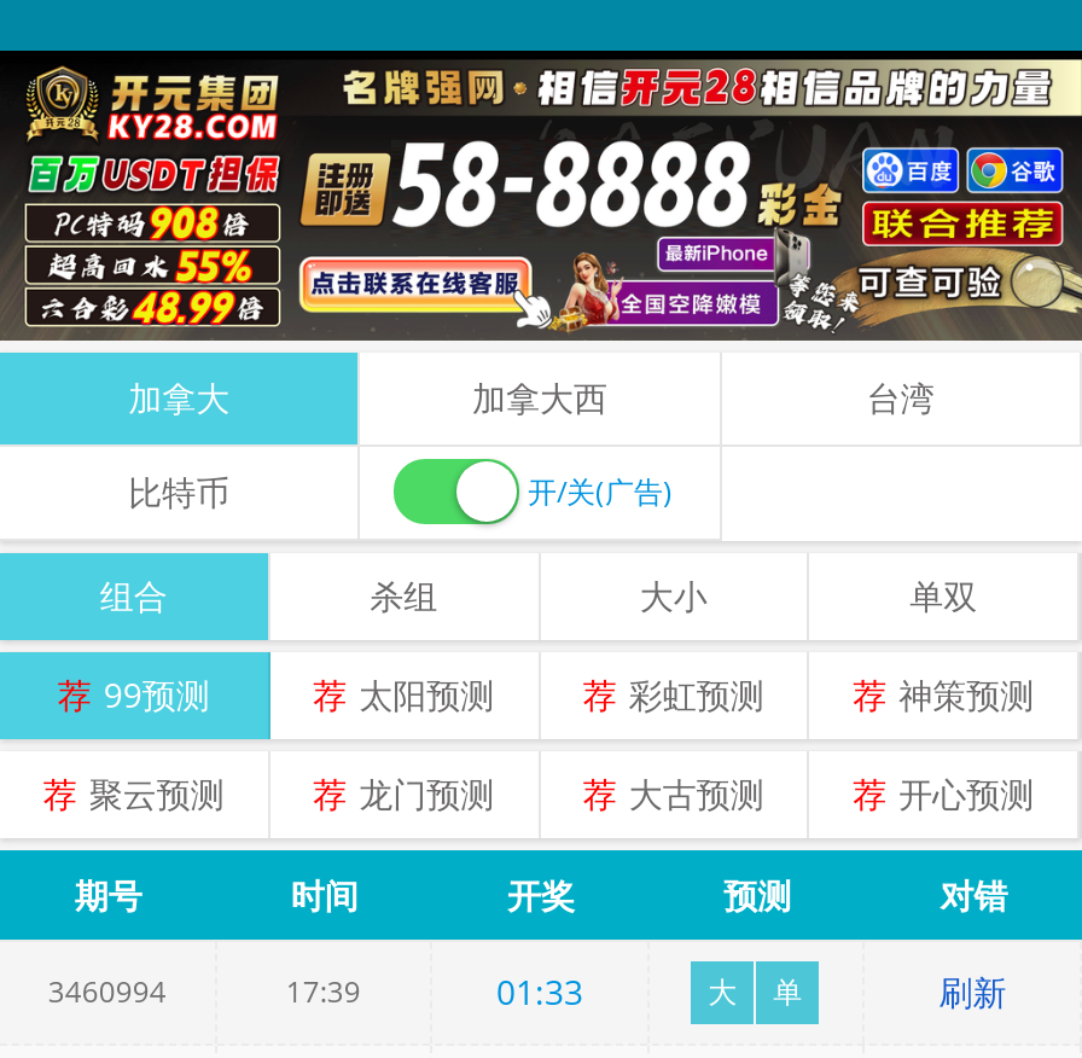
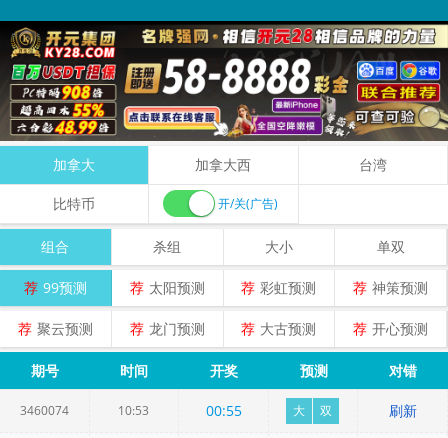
[48,971,166,1012] 3460994 -> [20,402,69,419] 3460074
[286,971,361,1012] 17:39 -> [118,402,149,419] 10:53
[496,968,583,1014] 01: 33 -> [205,401,241,420] 00: 55
[773,971,802,1012] 单 -> [320,402,332,419] 双

